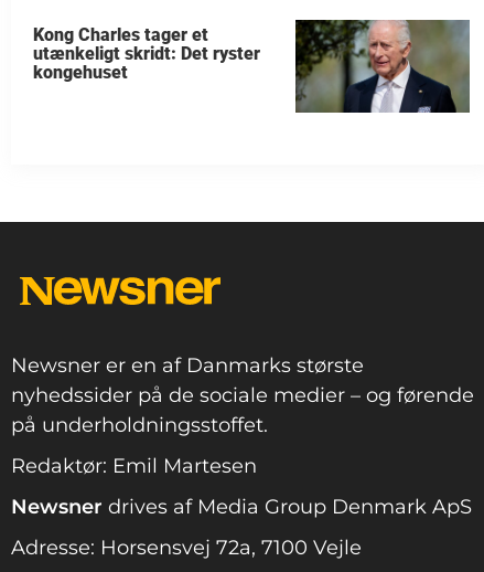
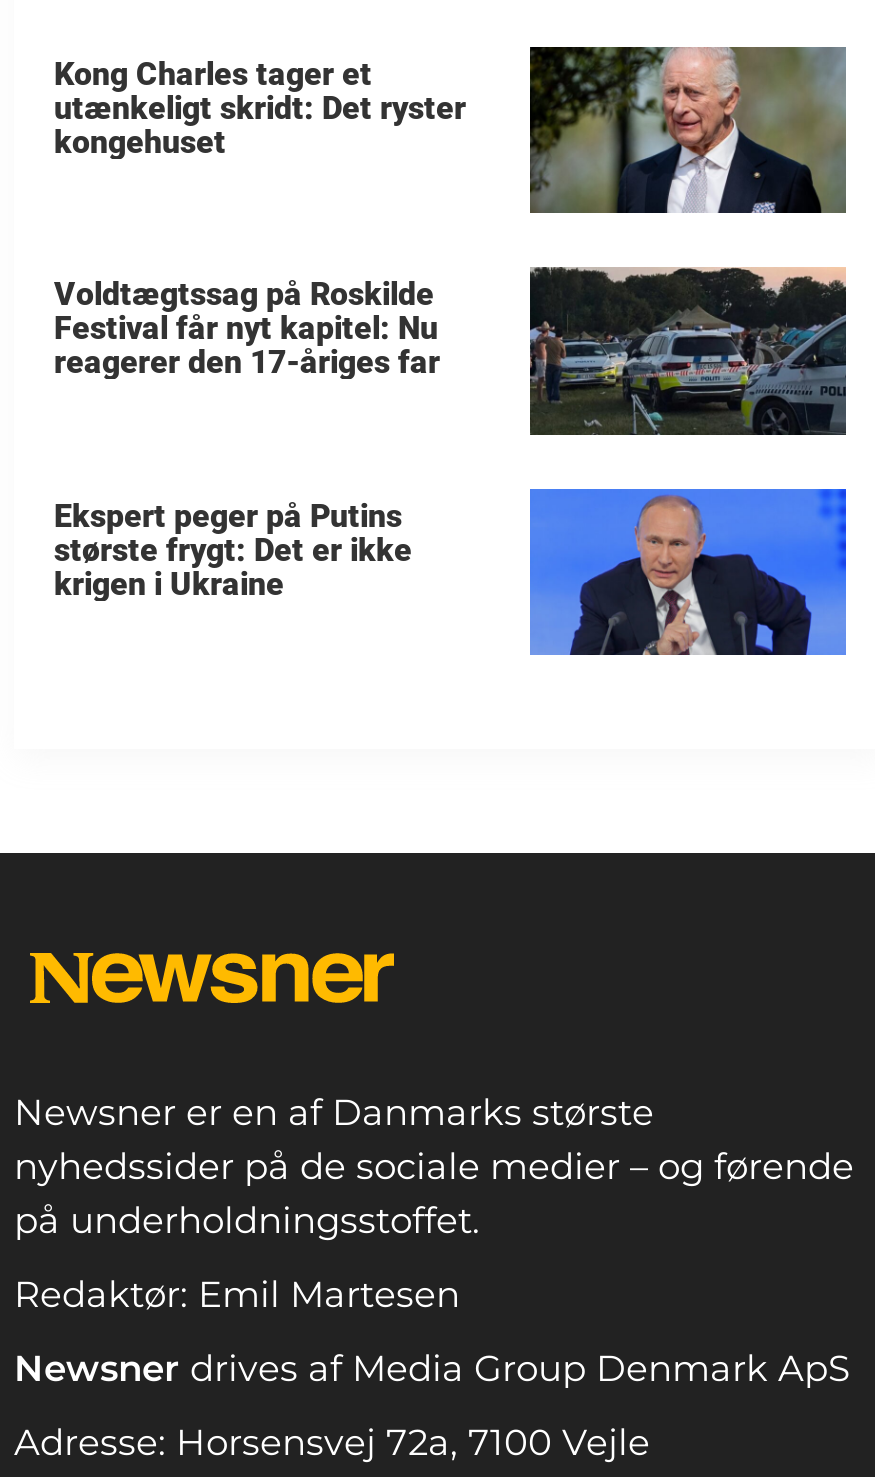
none -> [54,276,440,382] Voldtægtssag på Roskilde | Festival får nyt kapitel: Nu | reagerer den 17-åriges far
none -> [54,497,412,603] Ekspert peger på Putins | største frygt: Det er ikke | krigen i Ukraine
none -> [528,265,848,437] [image]
none -> [528,487,848,657] [image]

